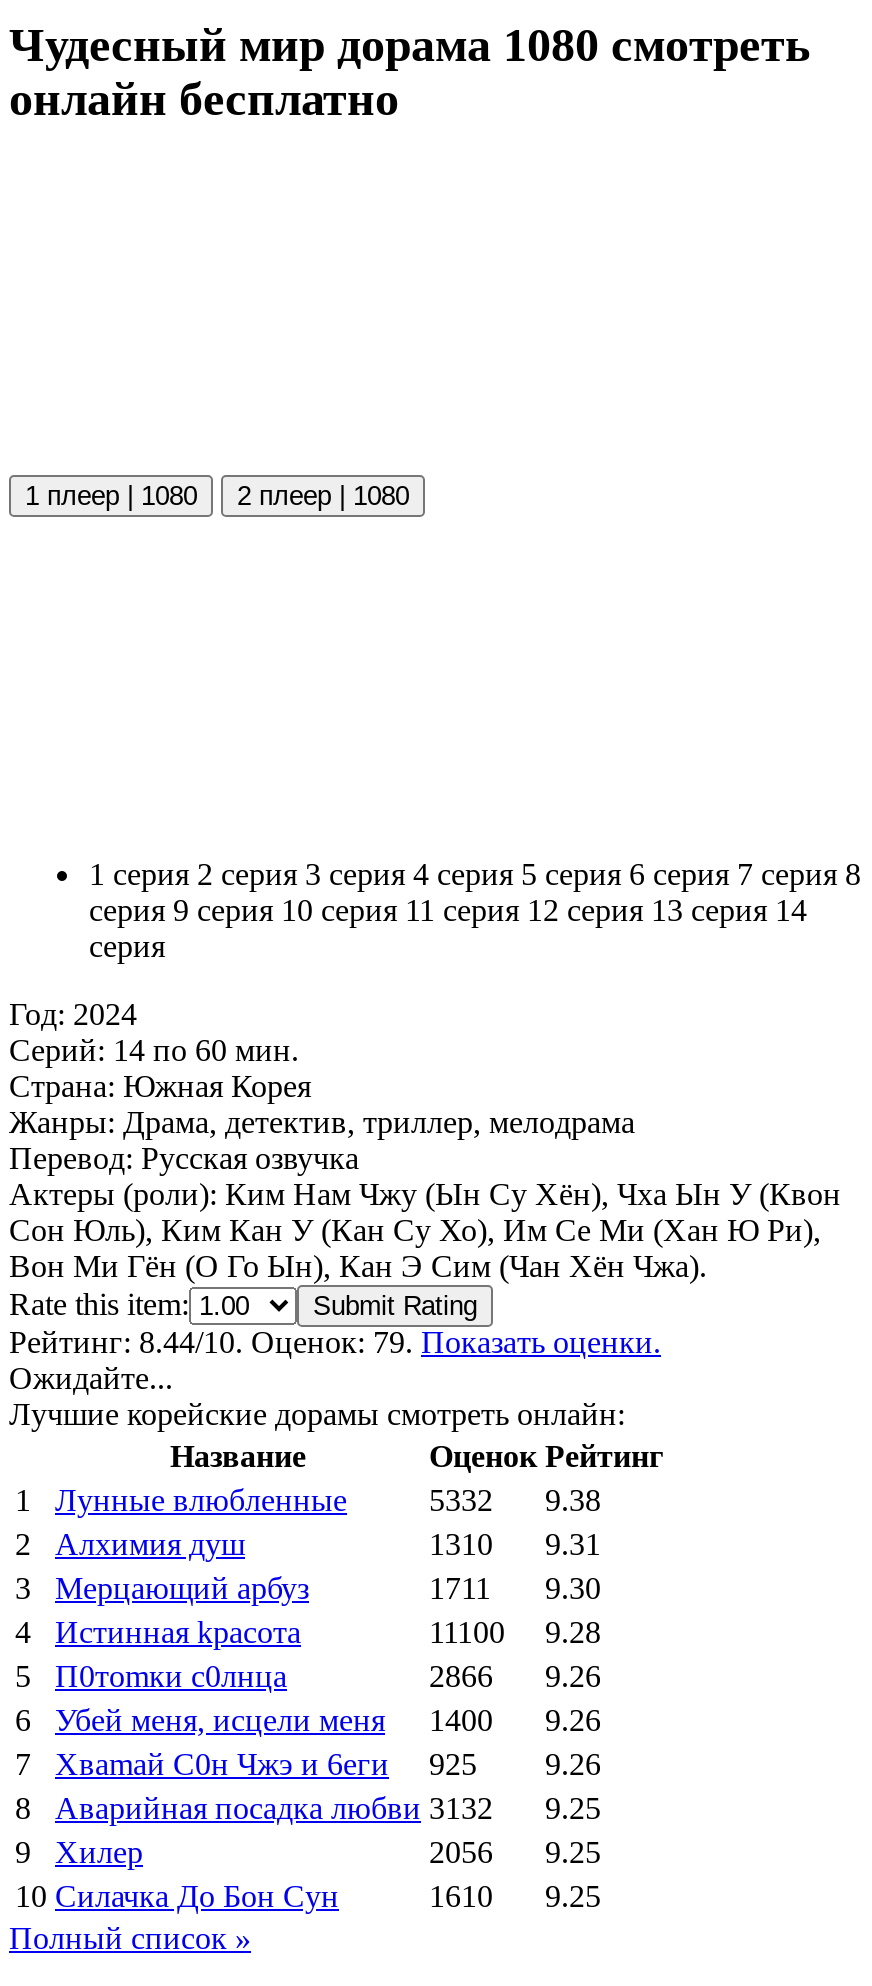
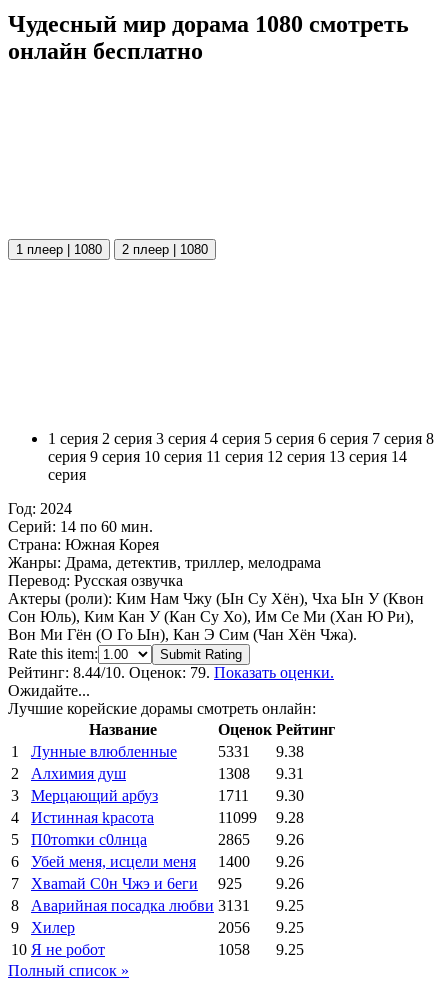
[429,1483,601,1517] 5332 9.38 -> [218,743,304,760] 5331 9.38
[429,1527,601,1561] 1310 9.31 -> [218,765,304,782] 1308 9.31
[429,1615,601,1649] 11100 9.28 -> [218,809,304,826] 11099 9.28
[429,1659,601,1693] 2866 9.26 -> [218,831,304,848] 2865 9.26
[55,1791,493,1825] Аварийная посадка любви 3132 -> [31,897,250,914] Аварийная посадка любви 3131
[15,1879,493,1913] 10 Силачка До Бон Сун | 1610 -> [11,941,250,958] 10 Я не робот | 1058

